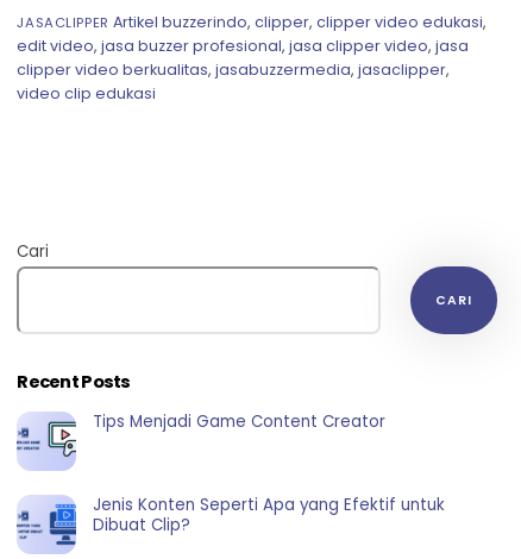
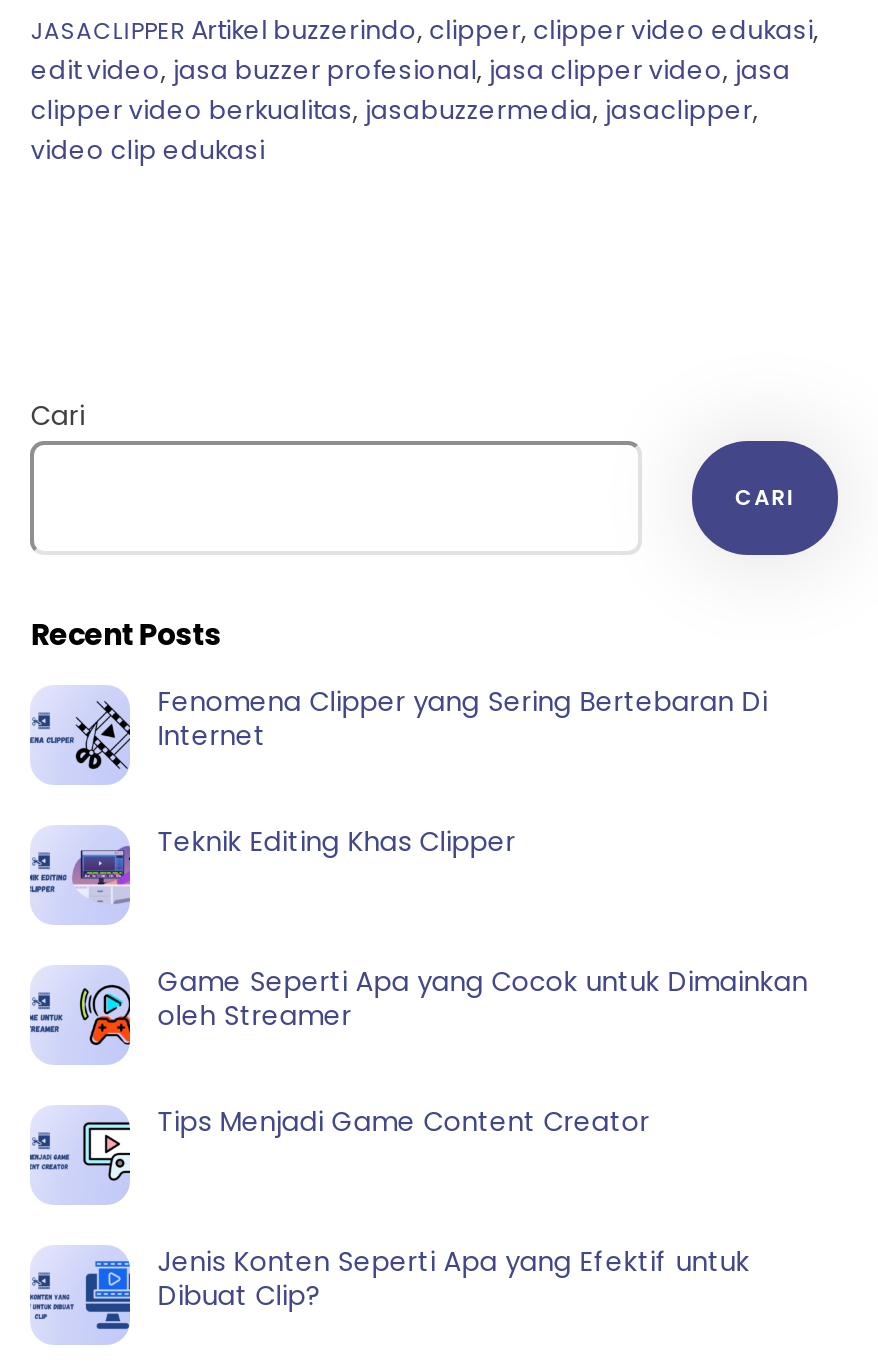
none -> [28,965,128,1065] [image]
none -> [34,683,767,861] [image] | Fenomena Clipper yang Sering Bertebaran Di | Internet | Teknik Editing Khas Clipper
none -> [38,841,807,1035] [image] | Game Seperti Apa yang Cocok untuk Dimainkan | oleh Streamer

